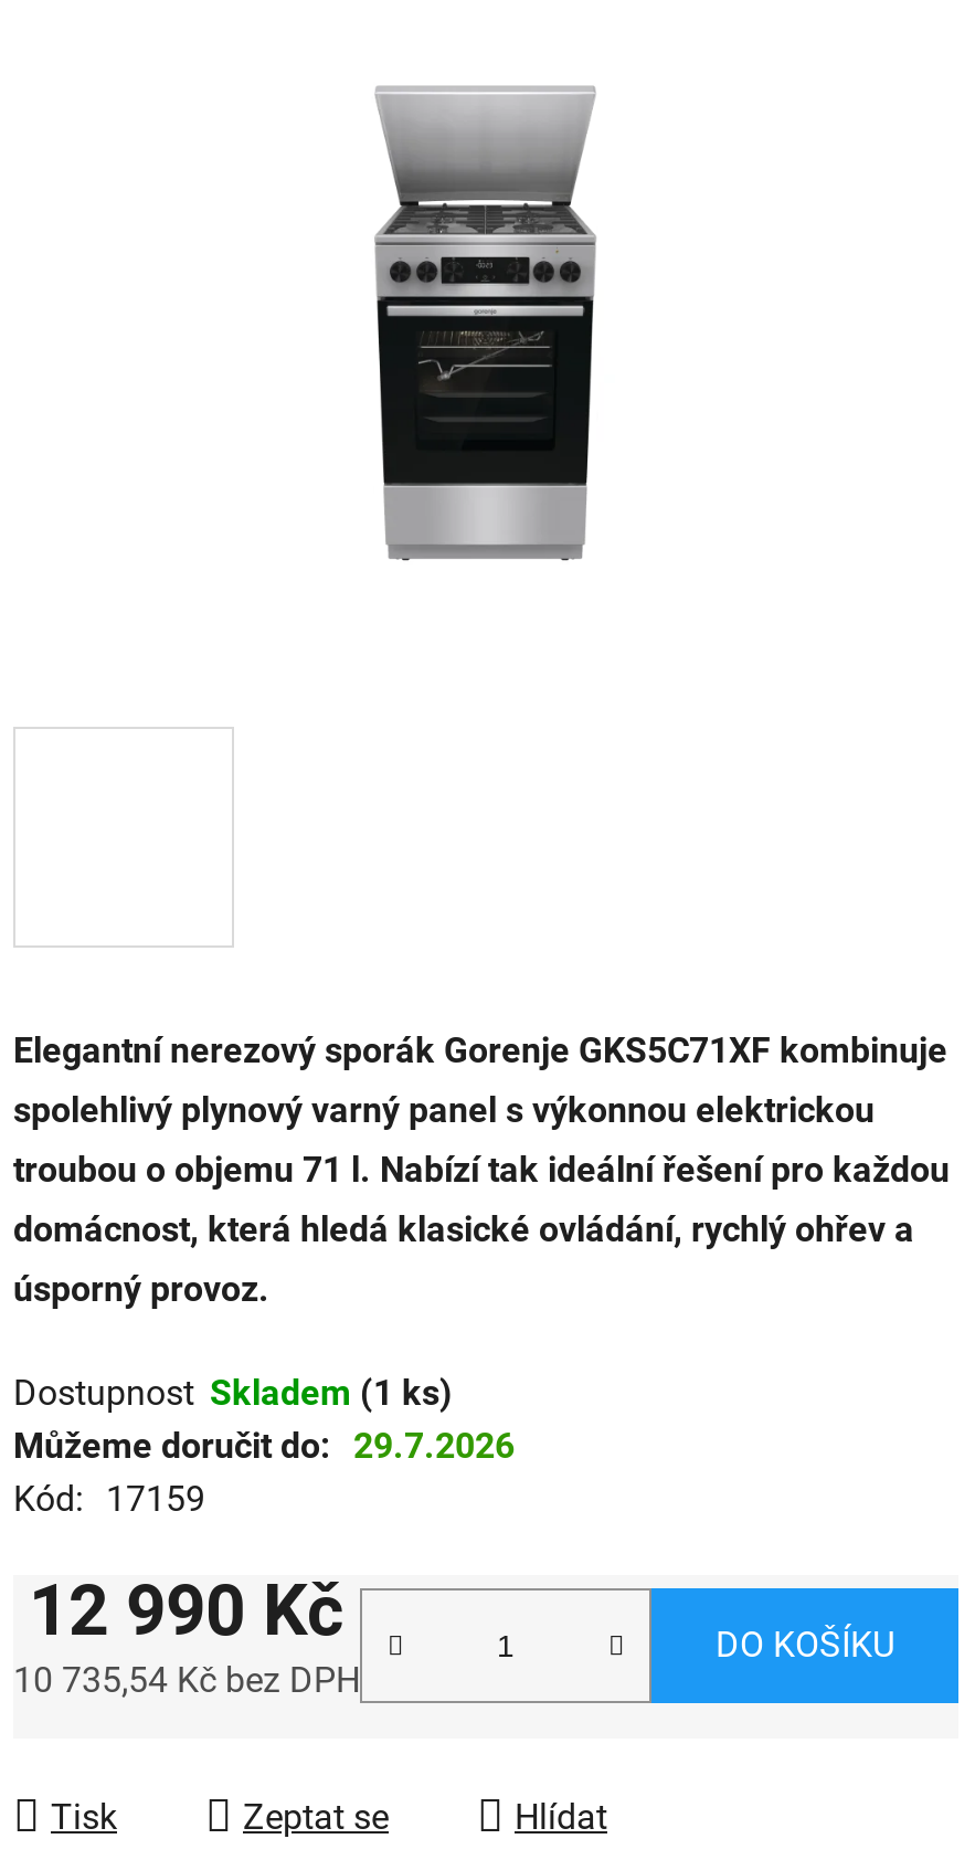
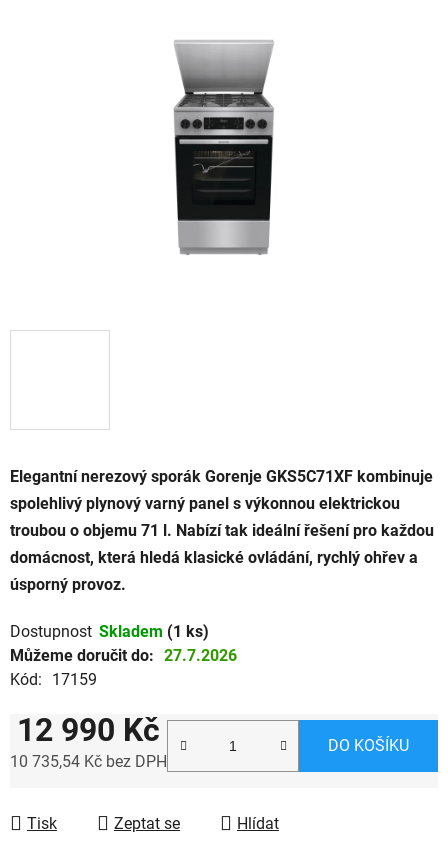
[13,1424,515,1466] Můžeme doručit do: 29.7.2026 -> [10,646,237,665] Můžeme doručit do: 27.7.2026

